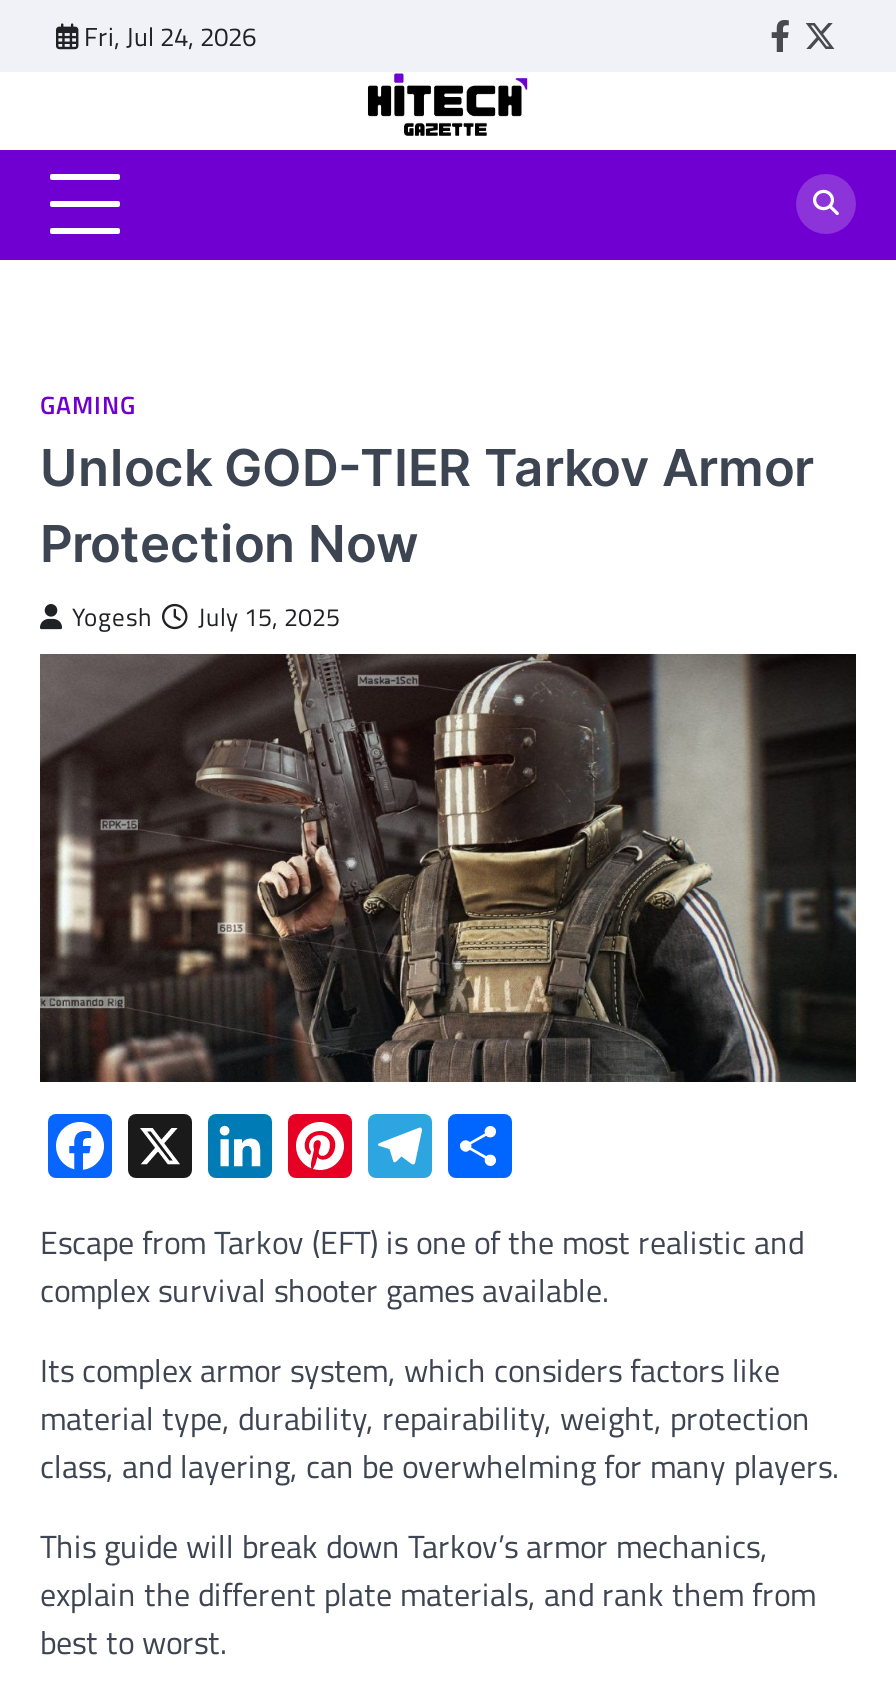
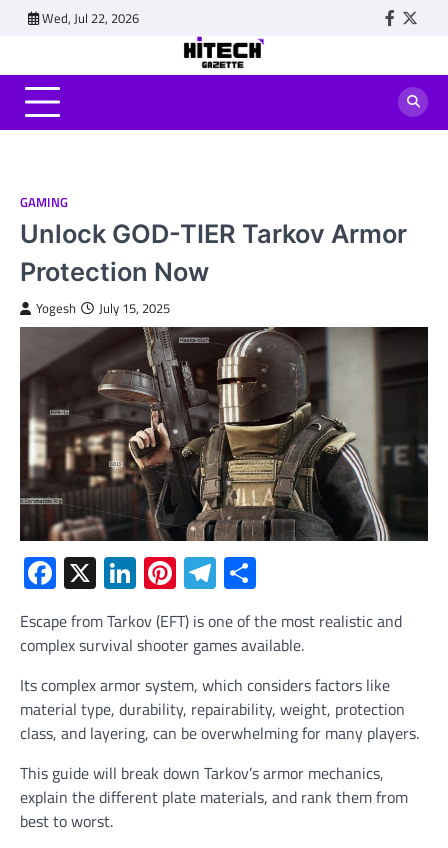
[84,15,256,55] Fri, Jul 24, 2026 -> [42,7,139,27] Wed, Jul 22, 2026

